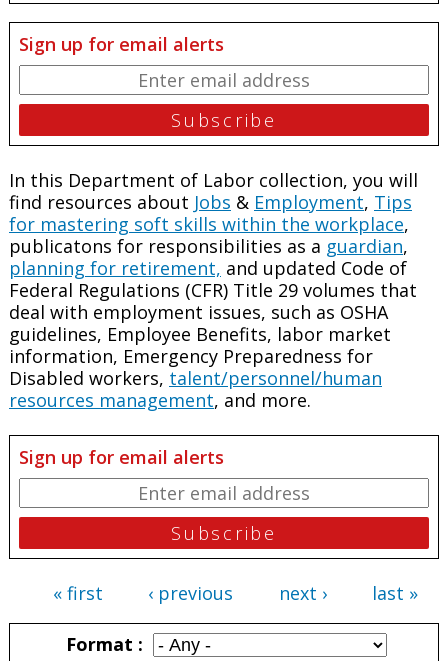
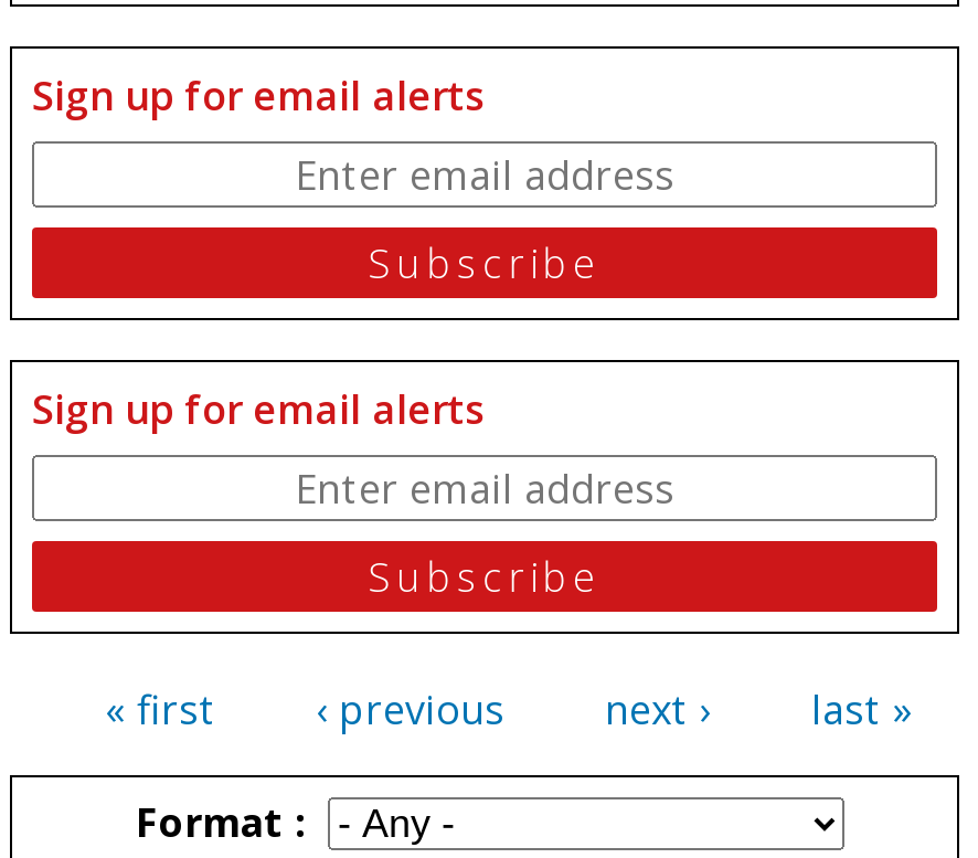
[9,168,418,412] In this Department of Labor collection, you will | find resources about Jobs & Employment, Tips | for mastering soft skills within the workplace, | publicatons for responsibilities as aguardian, | planning for retirement, and updated Code of | Federal Regulations (CFR) Title 29 volumes that | deal with employment issues, such as OSHA | guidelines, Employee Benefits, labor market | information, Emergency Preparedness for | Disabled workers, talent/personnel/human | resources management, and more. -> none

